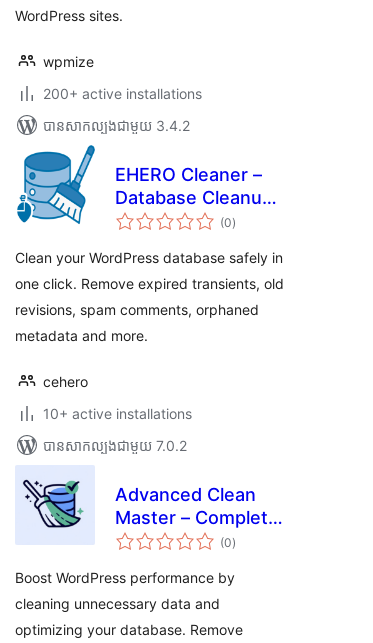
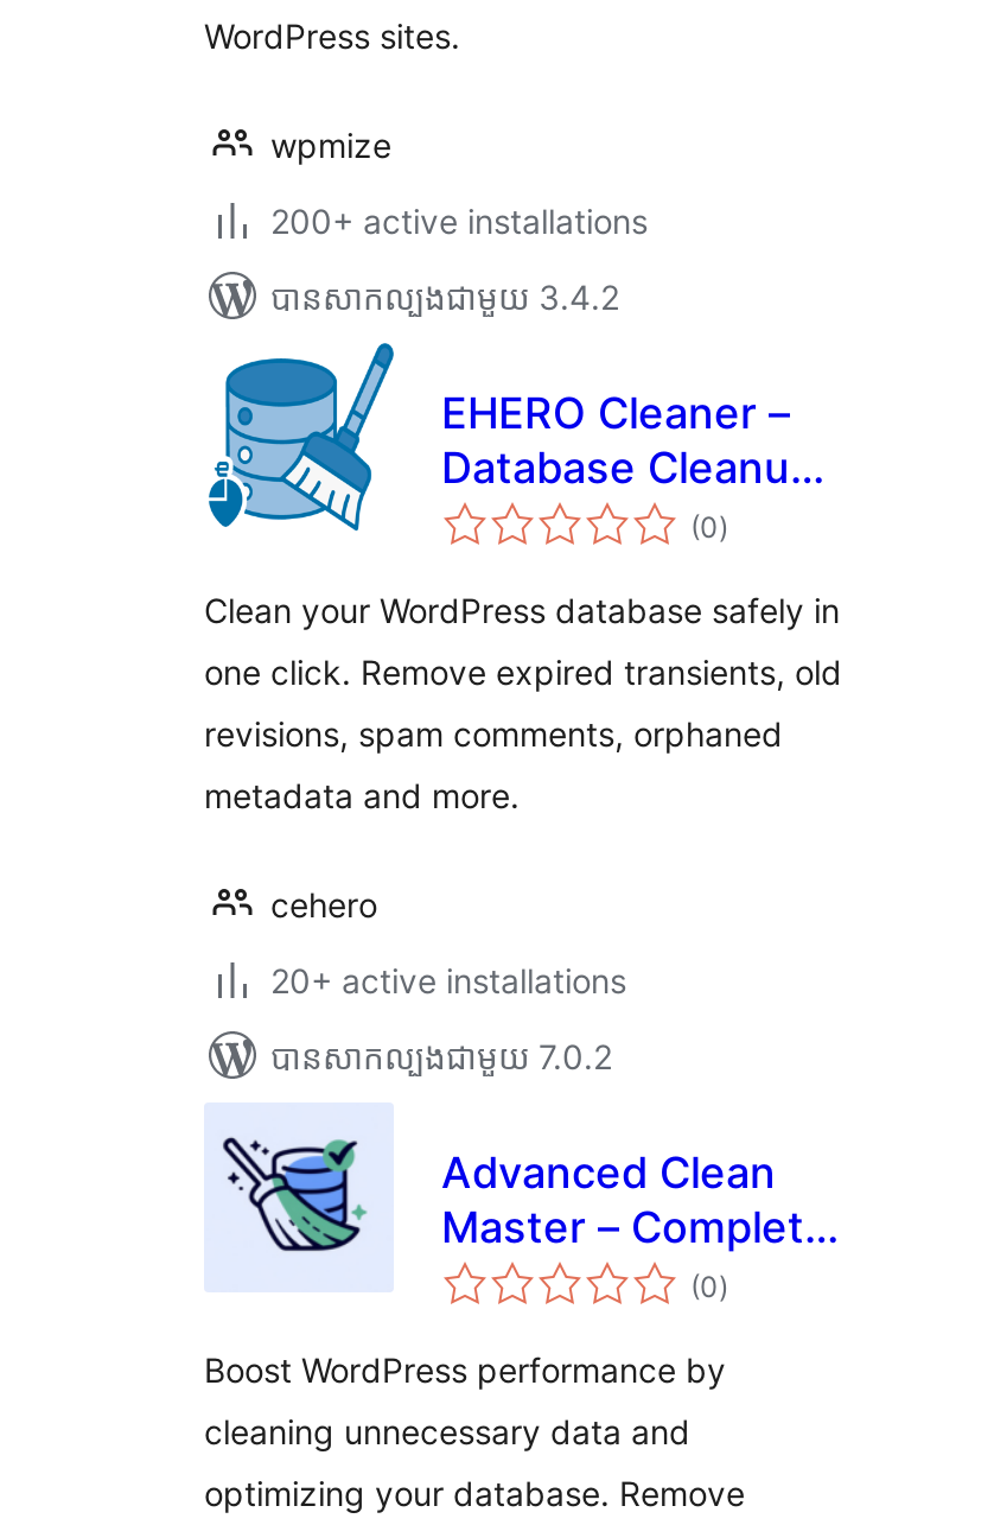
[43,405,192,422] 10+ active installations -> [270,960,626,1000] 20+ active installations

